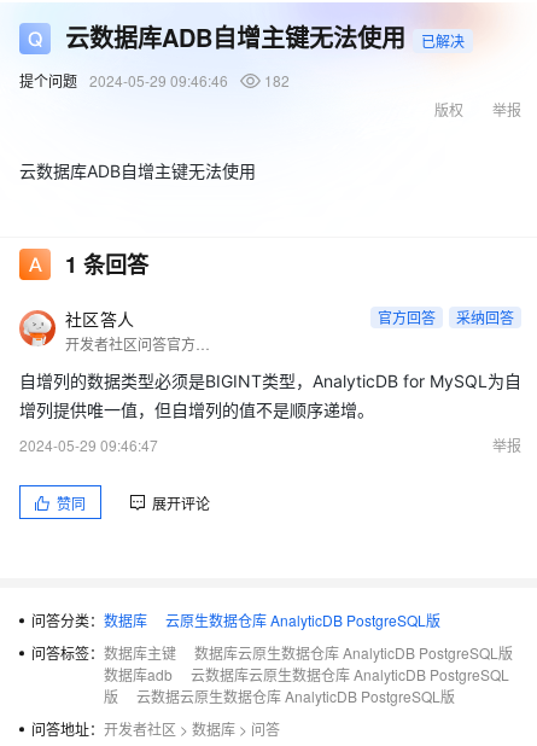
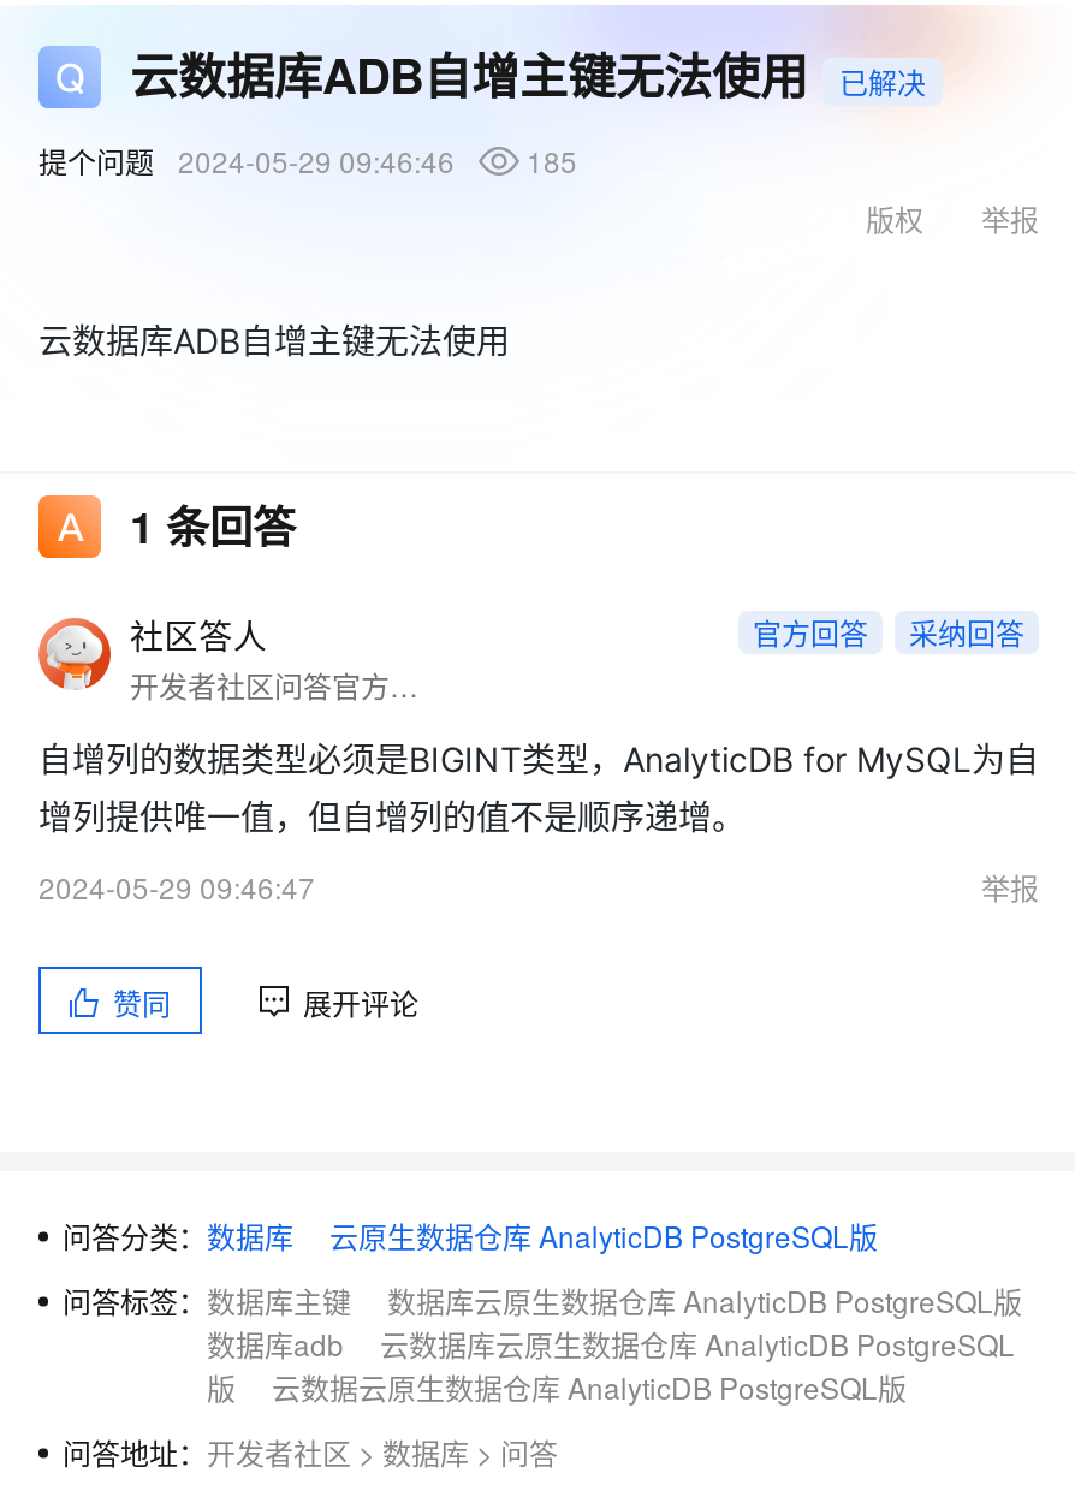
[19,70,290,91] 提个问题 2024-05-29 09:46:46 182 -> [38,139,577,180] 提个问题 2024-05-29 09:46:46 185

